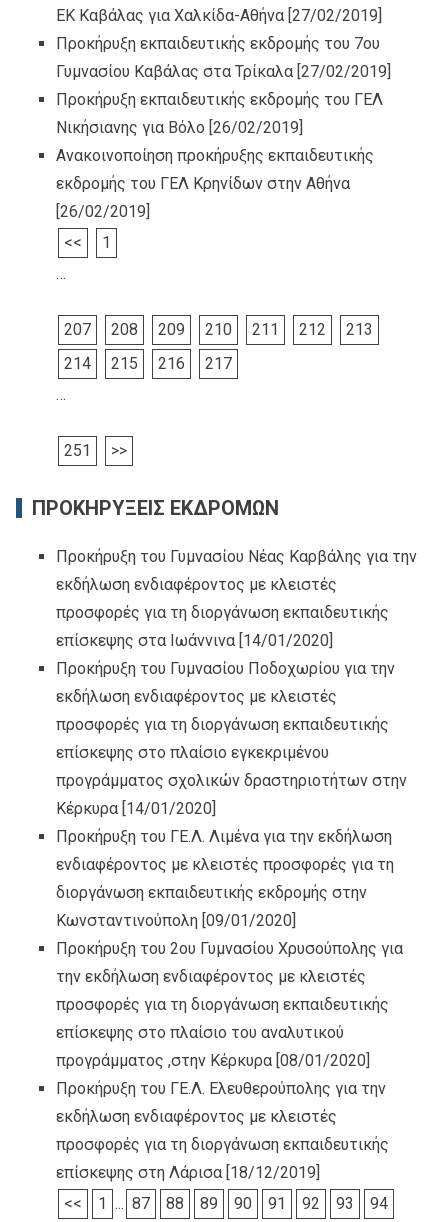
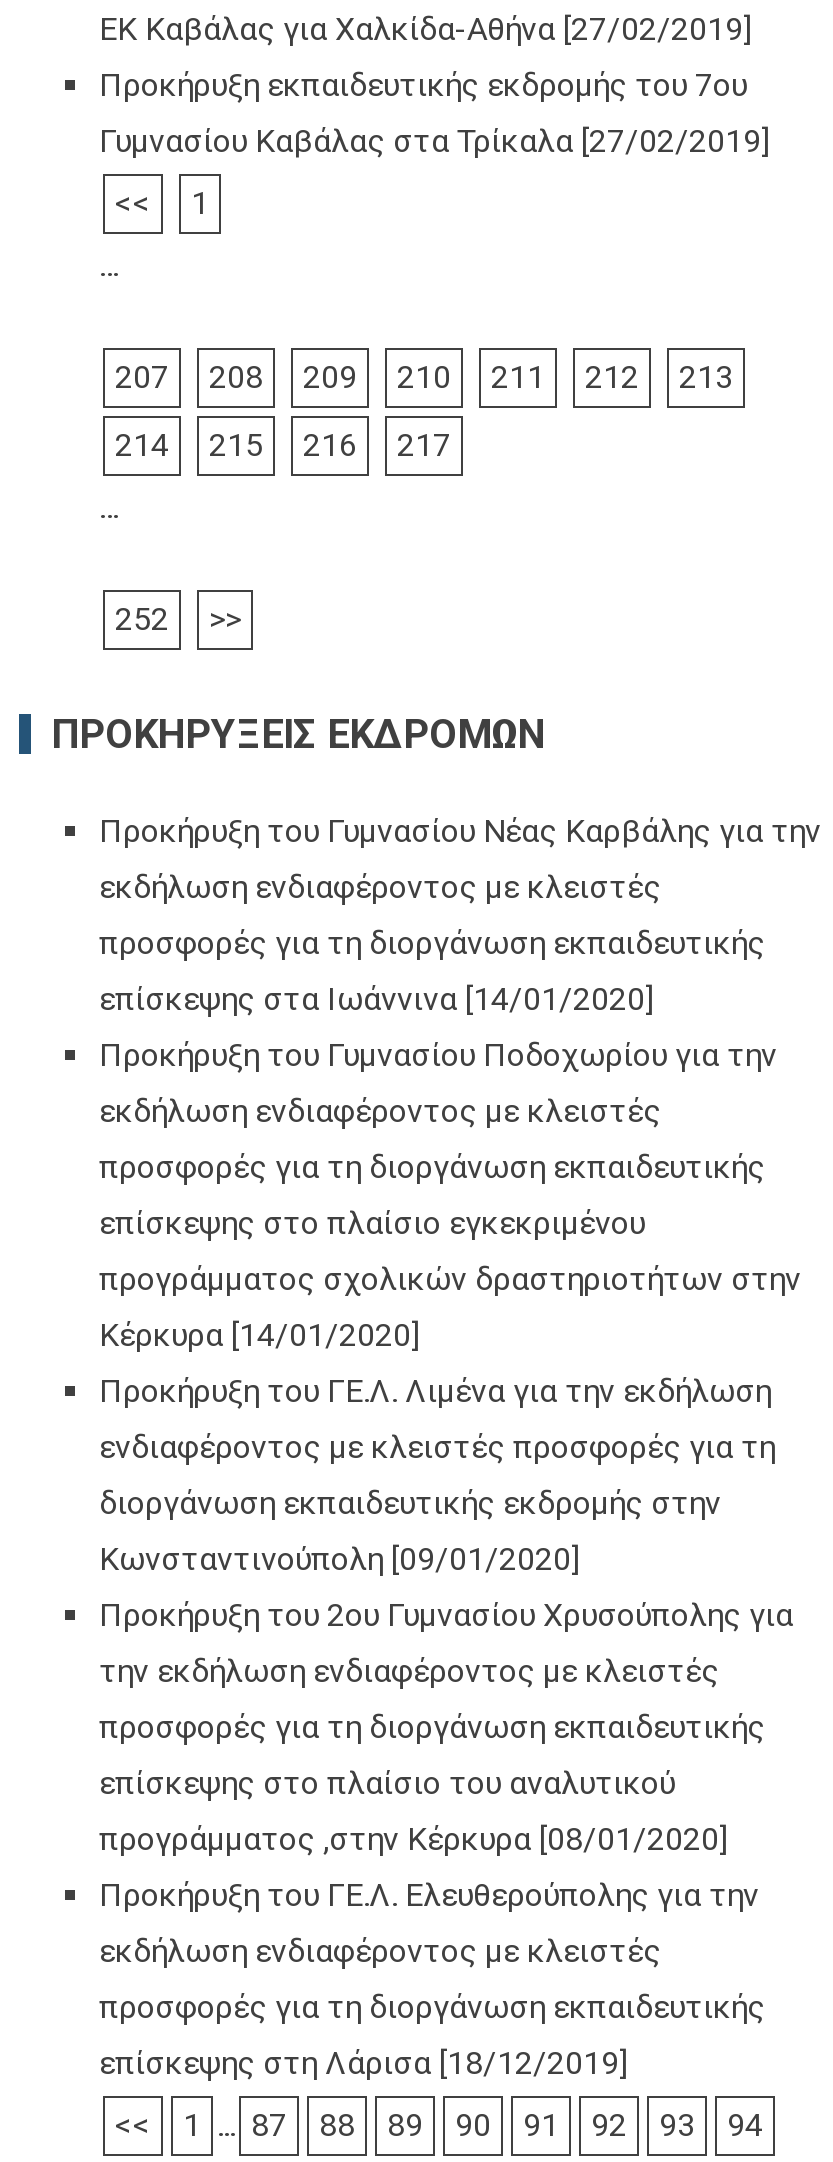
[56,90,383,221] Προκήρυξη εκπαιδευτικής εκδρομής του ΓΕΛ | Νικήσιανης για Βόλο [26/02/2019] | Ανακοινοποίηση προκήρυξης εκπαιδευτικής | εκδρομής του ΓΕΛ Κρηνίδων στην Αθήνα | [26/02/2019] -> none
[64,441,91,460] 251 -> [115,600,169,638] 252

